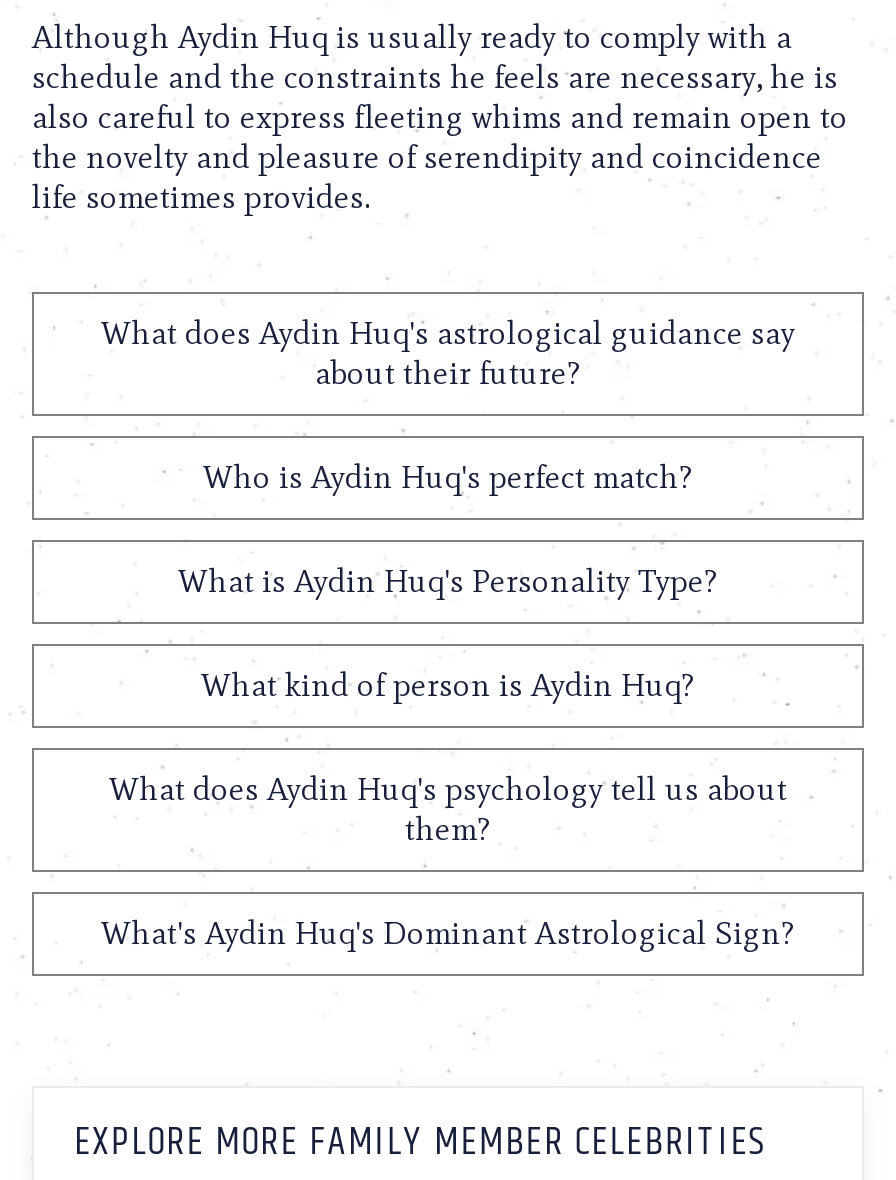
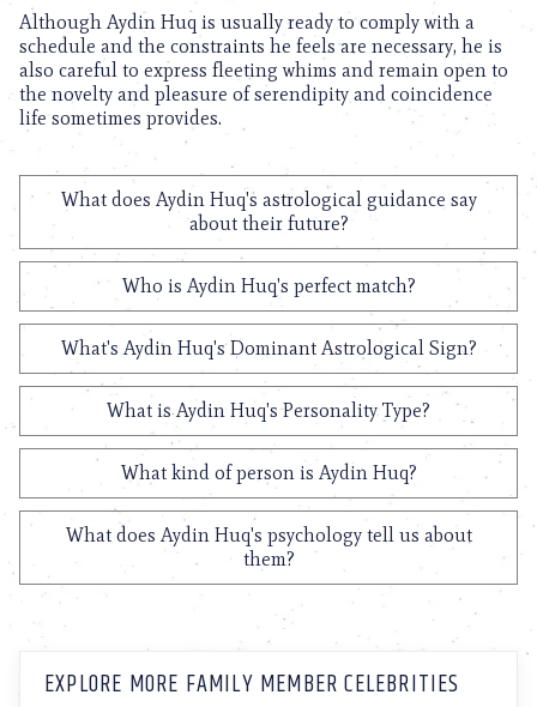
moved [109,562,787,848] -> [65,399,472,570]: What is Aydin Huq's Personality Type? | What kind of person is Aydin Huq? | What does Aydin Huq's psychology tell us about | them?
moved [101,914,795,952] -> [61,337,476,359]: What's Aydin Huq's Dominant Astrological Sign?

